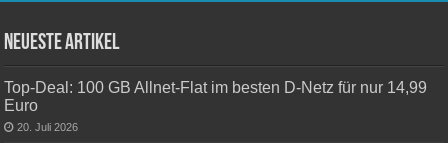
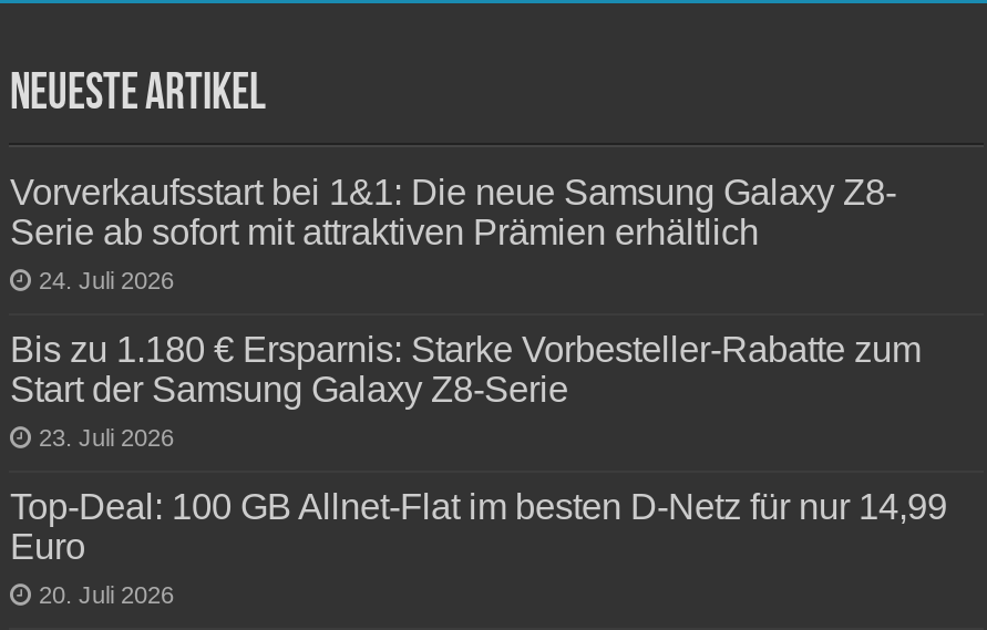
none -> [10,171,921,450] Vorverkaufsstart bei 1&1: Die neue Samsung Galaxy Z8- | Serie ab sofort mit attraktiven Prämien erhältlich | 24. Juli 2026 | Bis zu 1.180 € Ersparnis: Starke Vorbesteller-Rabatte zum | Start der Samsung Galaxy Z8-Serie | 23. Juli 2026

